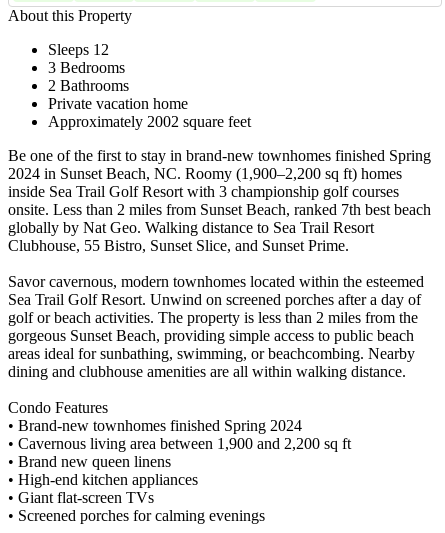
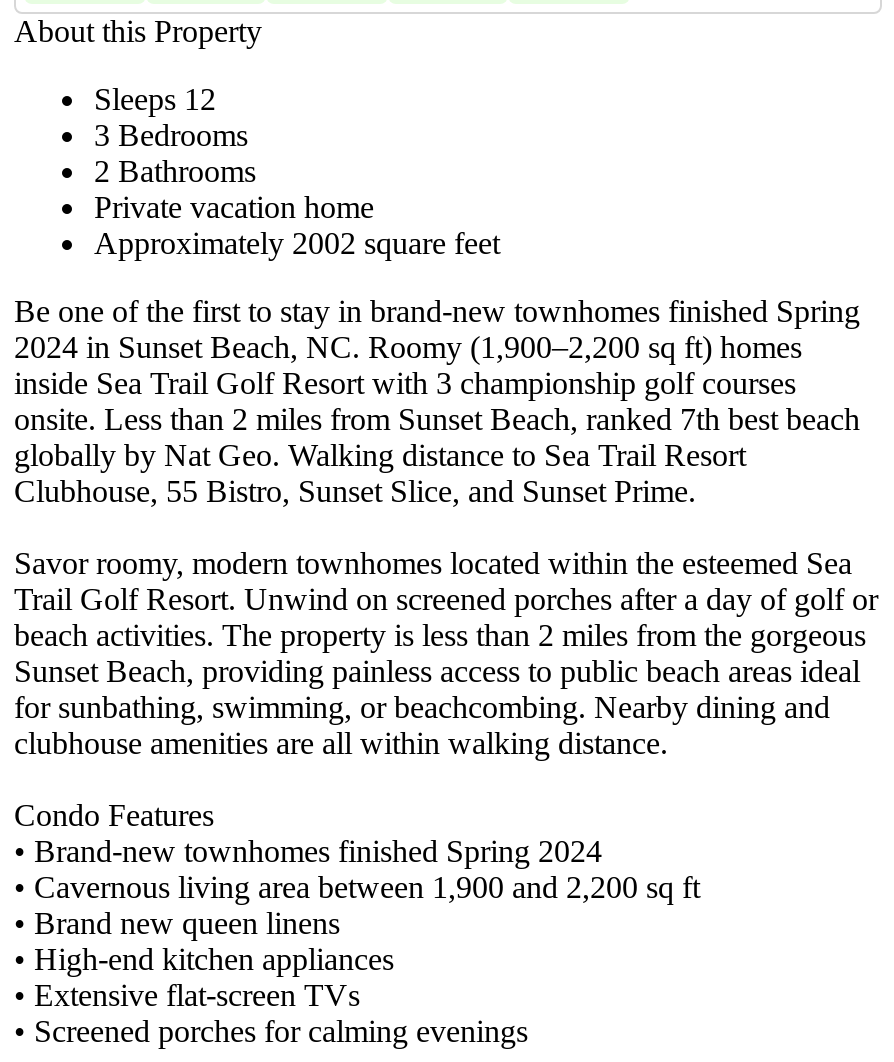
[8,273,424,380] Savor cavernous, modern townhomes located within the esteemed | Sea Trail Golf Resort. Unwind on screened porches after a day of | golf or beach activities. The property is less than 2 miles from the | gorgeous Sunset Beach, providing simple access to public beach | areas ideal for sunbathing, swimming, or beachcombing. Nearby | dining and clubhouse amenities are all within walking distance. -> [14,546,878,760] Savor roomy, modern townhomes located within the esteemed Sea | Trail Golf Resort. Unwind on screened porches after a day of golf or | beach activities. The property is less than 2 miles from the gorgeous | Sunset Beach, providing painless access to public beach areas ideal | for sunbathing, swimming, or beachcombing. Nearby dining and | clubhouse amenities are all within walking distance.
[8,489,154,506] • Giant flat-screen TVs -> [14,978,360,1012] • Extensive flat-screen TVs

